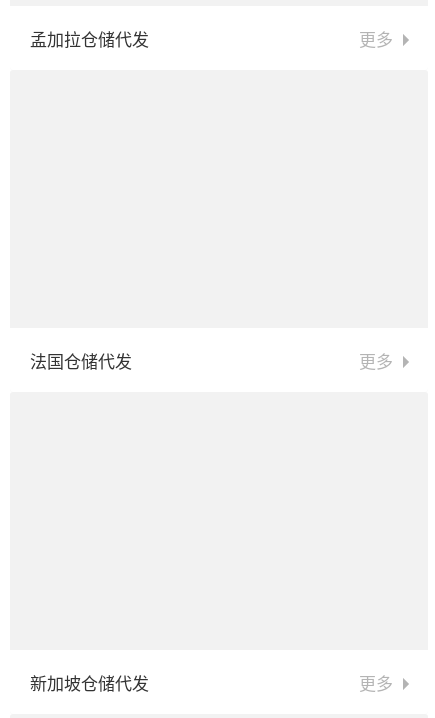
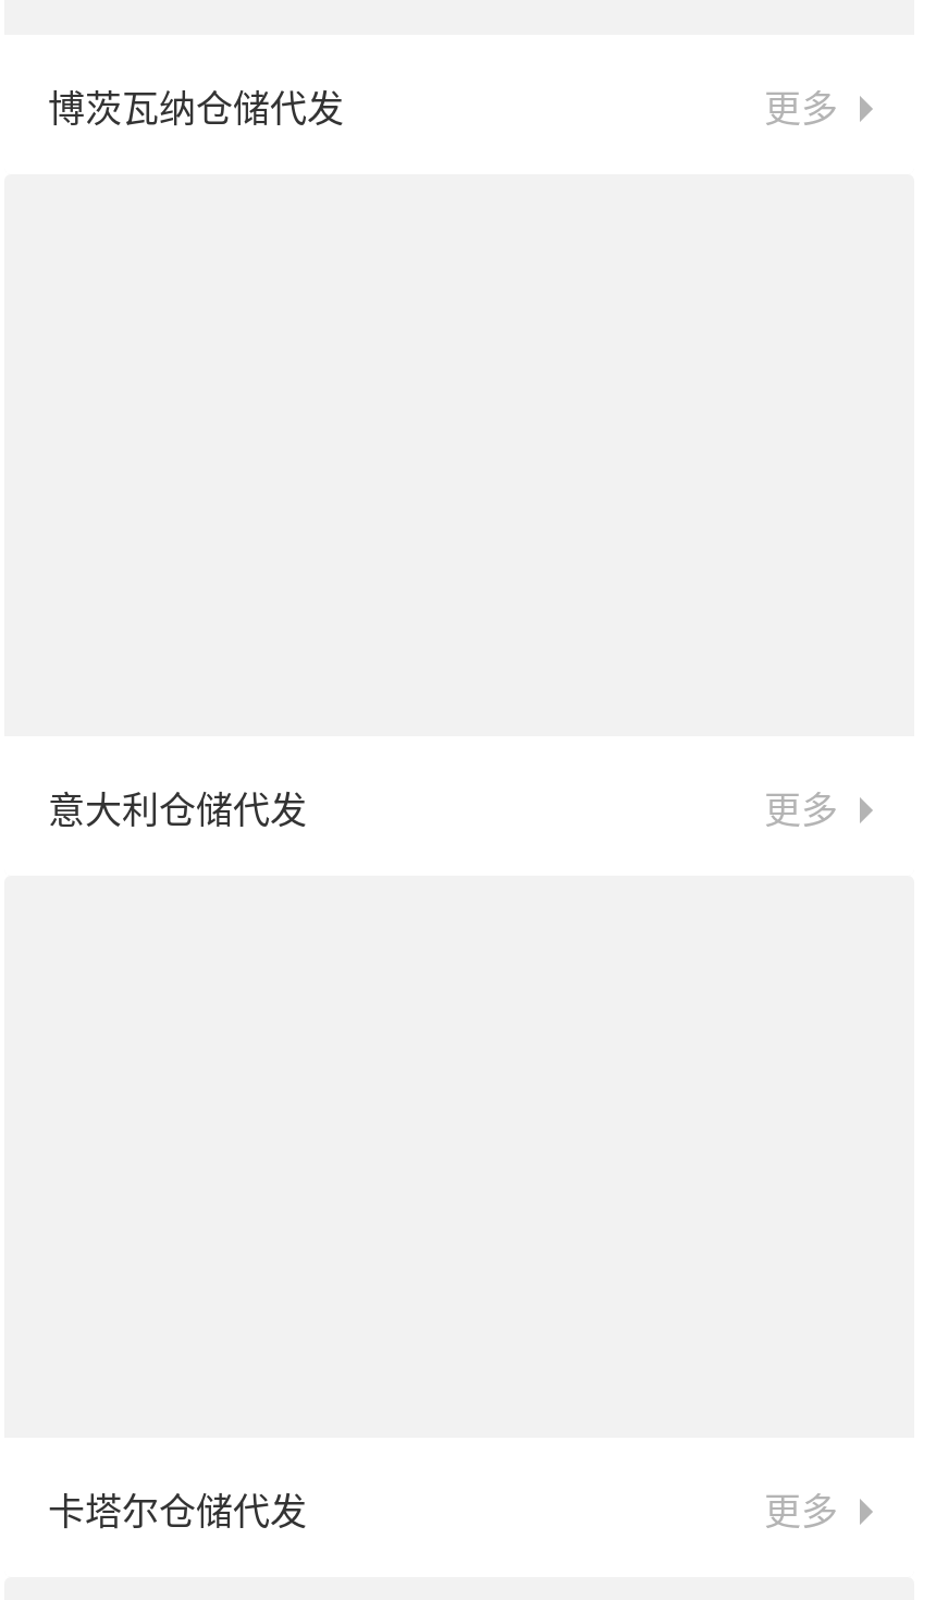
[30,28,149,51] 孟加拉仓储代发 -> [48,83,344,133] 博茨瓦纳仓储代发
[30,350,132,373] 法国仓储代发 -> [48,784,307,834] 意大利仓储代发
[30,672,149,695] 新加坡仓储代发 -> [48,1486,307,1536] 卡塔尔仓储代发

